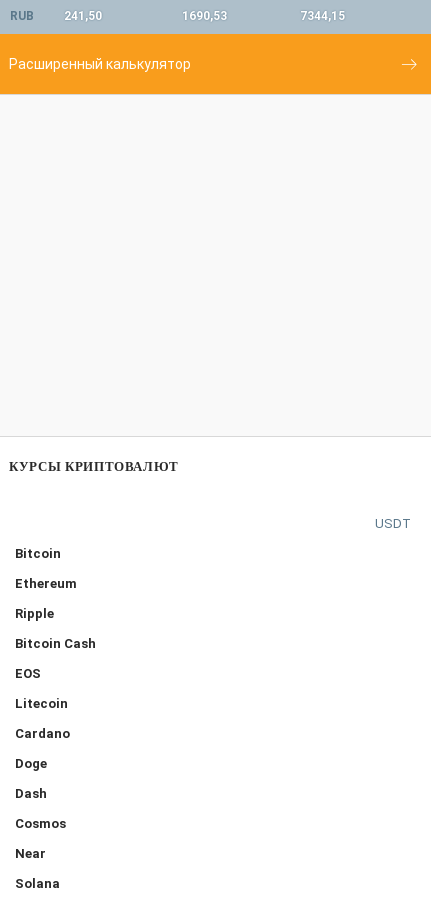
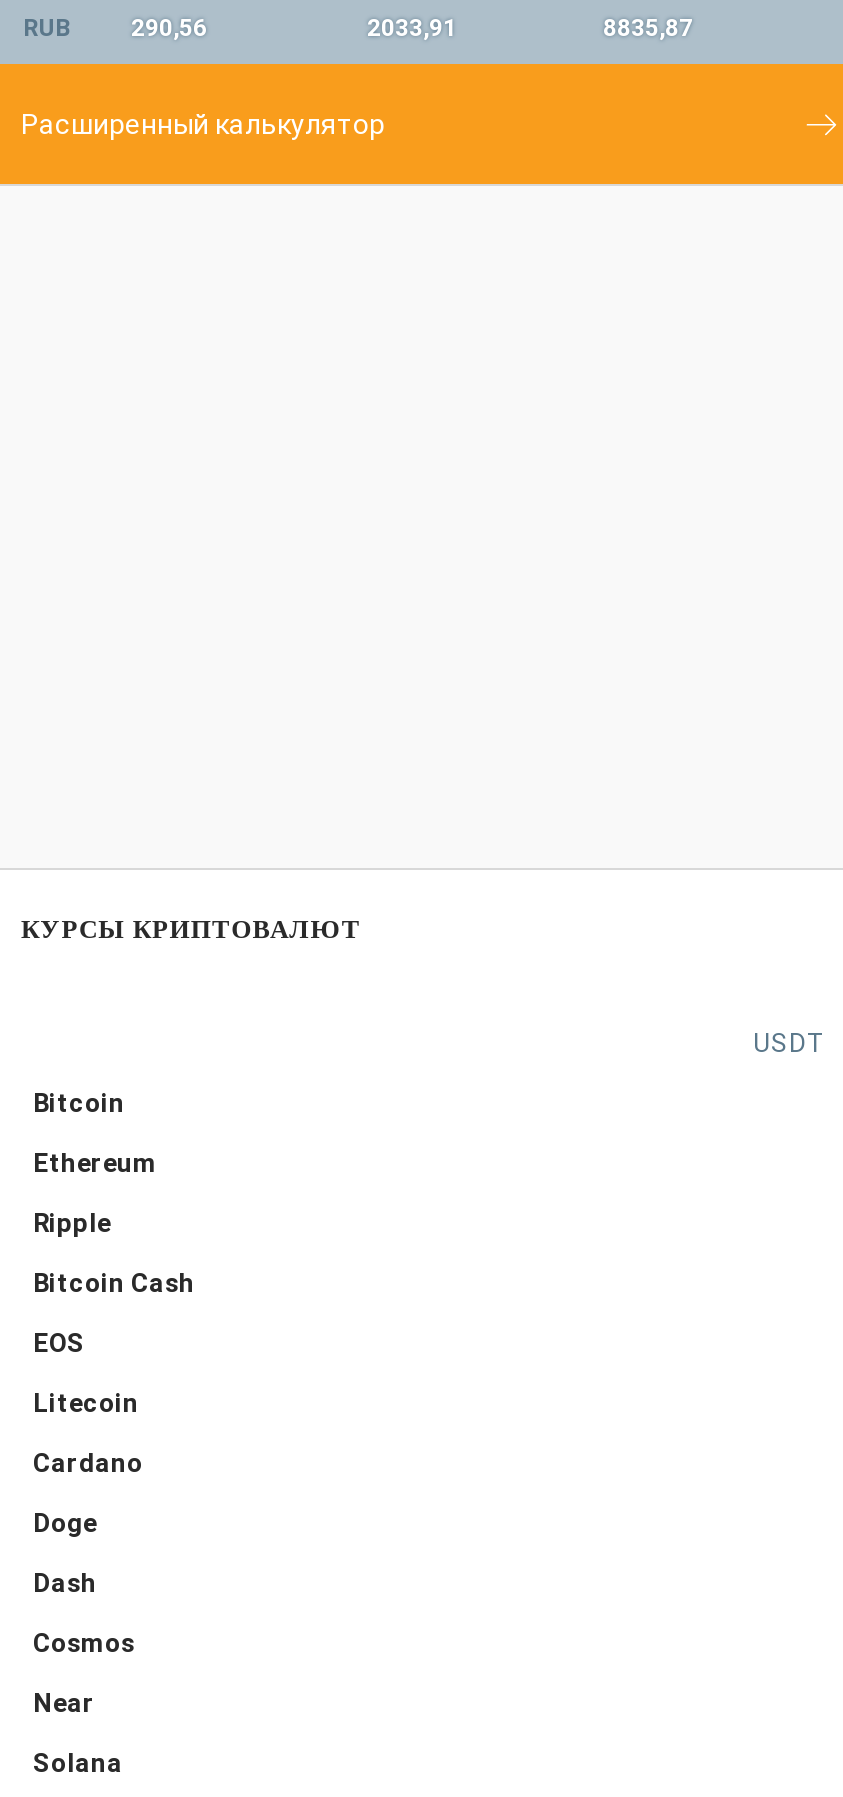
[64,9,102,23] 241,50 -> [131,14,207,42] 290,56
[182,9,227,23] 1690,53 -> [367,14,457,42] 2033,91
[300,9,345,23] 7344,15 -> [603,14,693,42] 8835,87

